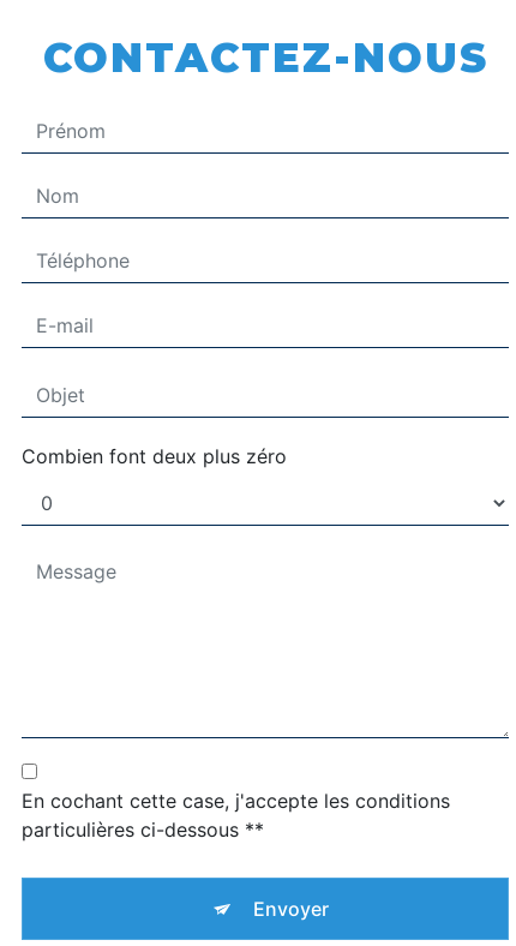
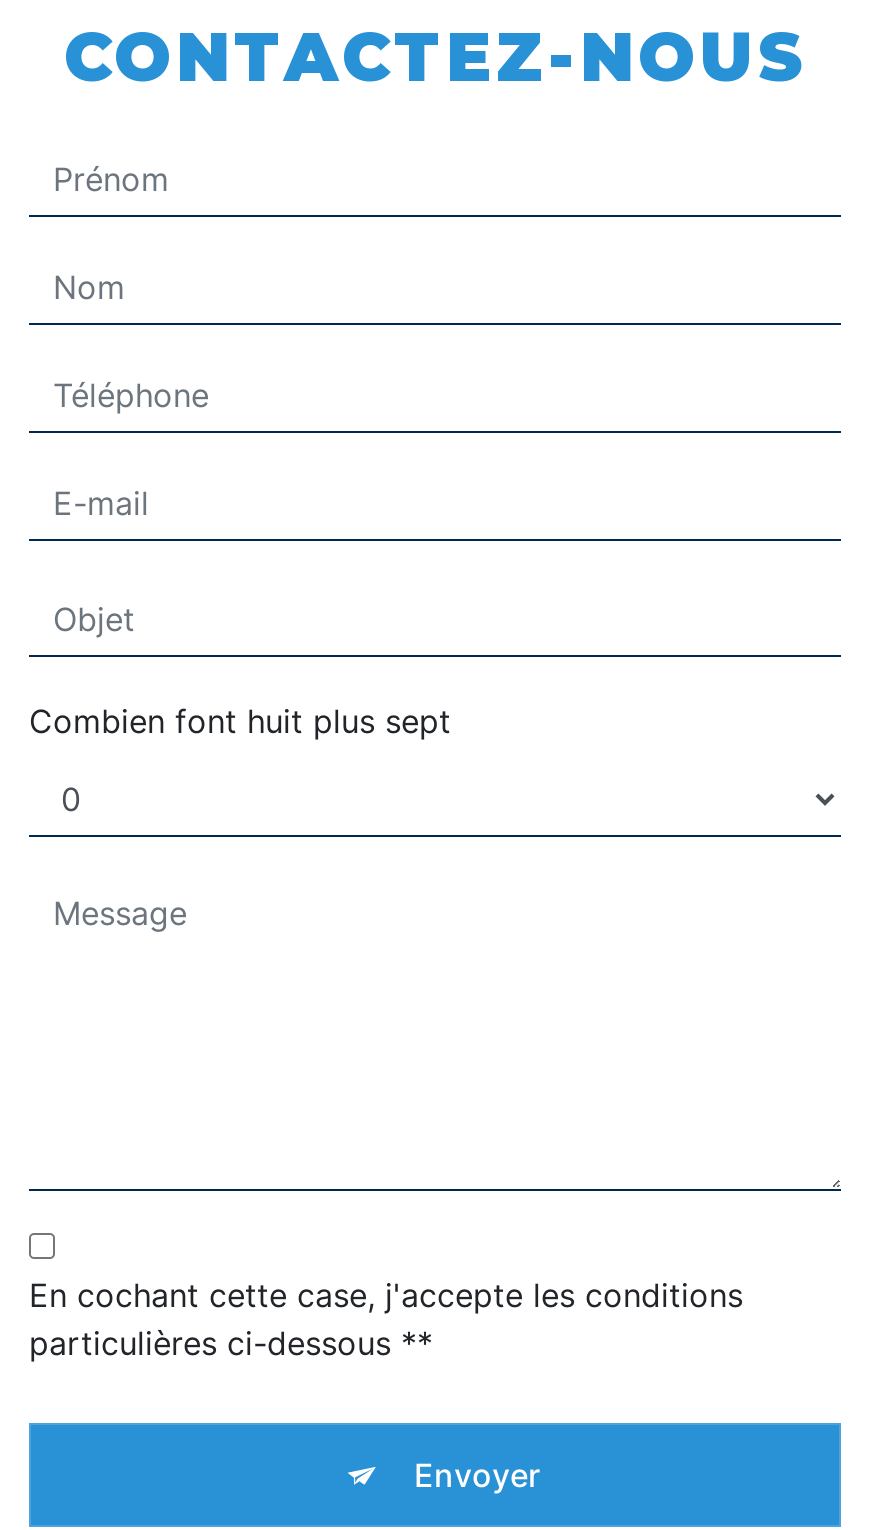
[22,444,287,468] Combien font deux plus zéro -> [29,701,451,741] Combien font huit plus sept

